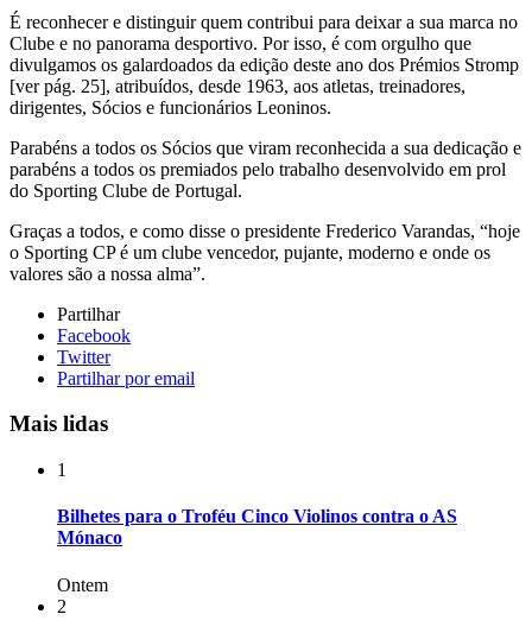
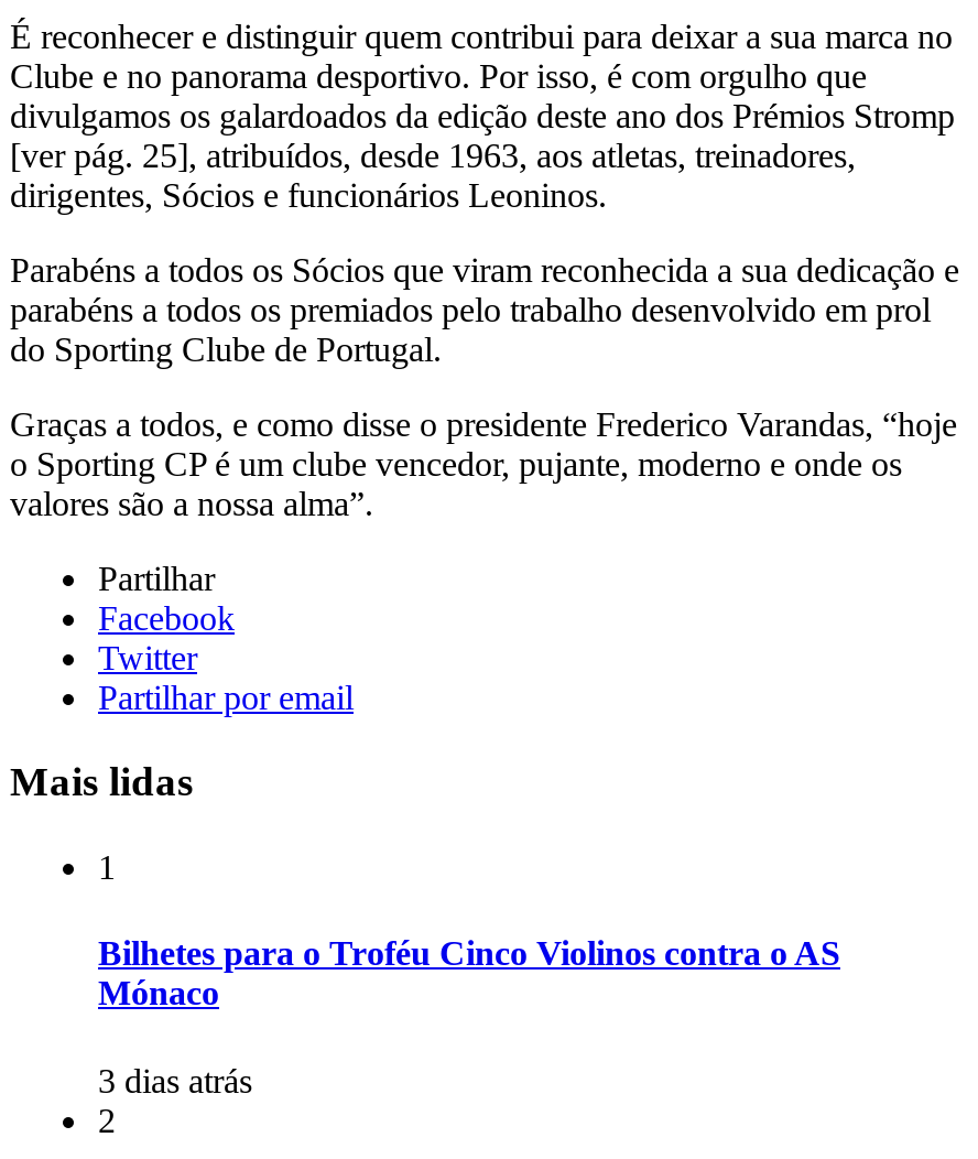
[57,574,108,595] Ontem -> [98,1061,252,1099] 3 dias atrás

